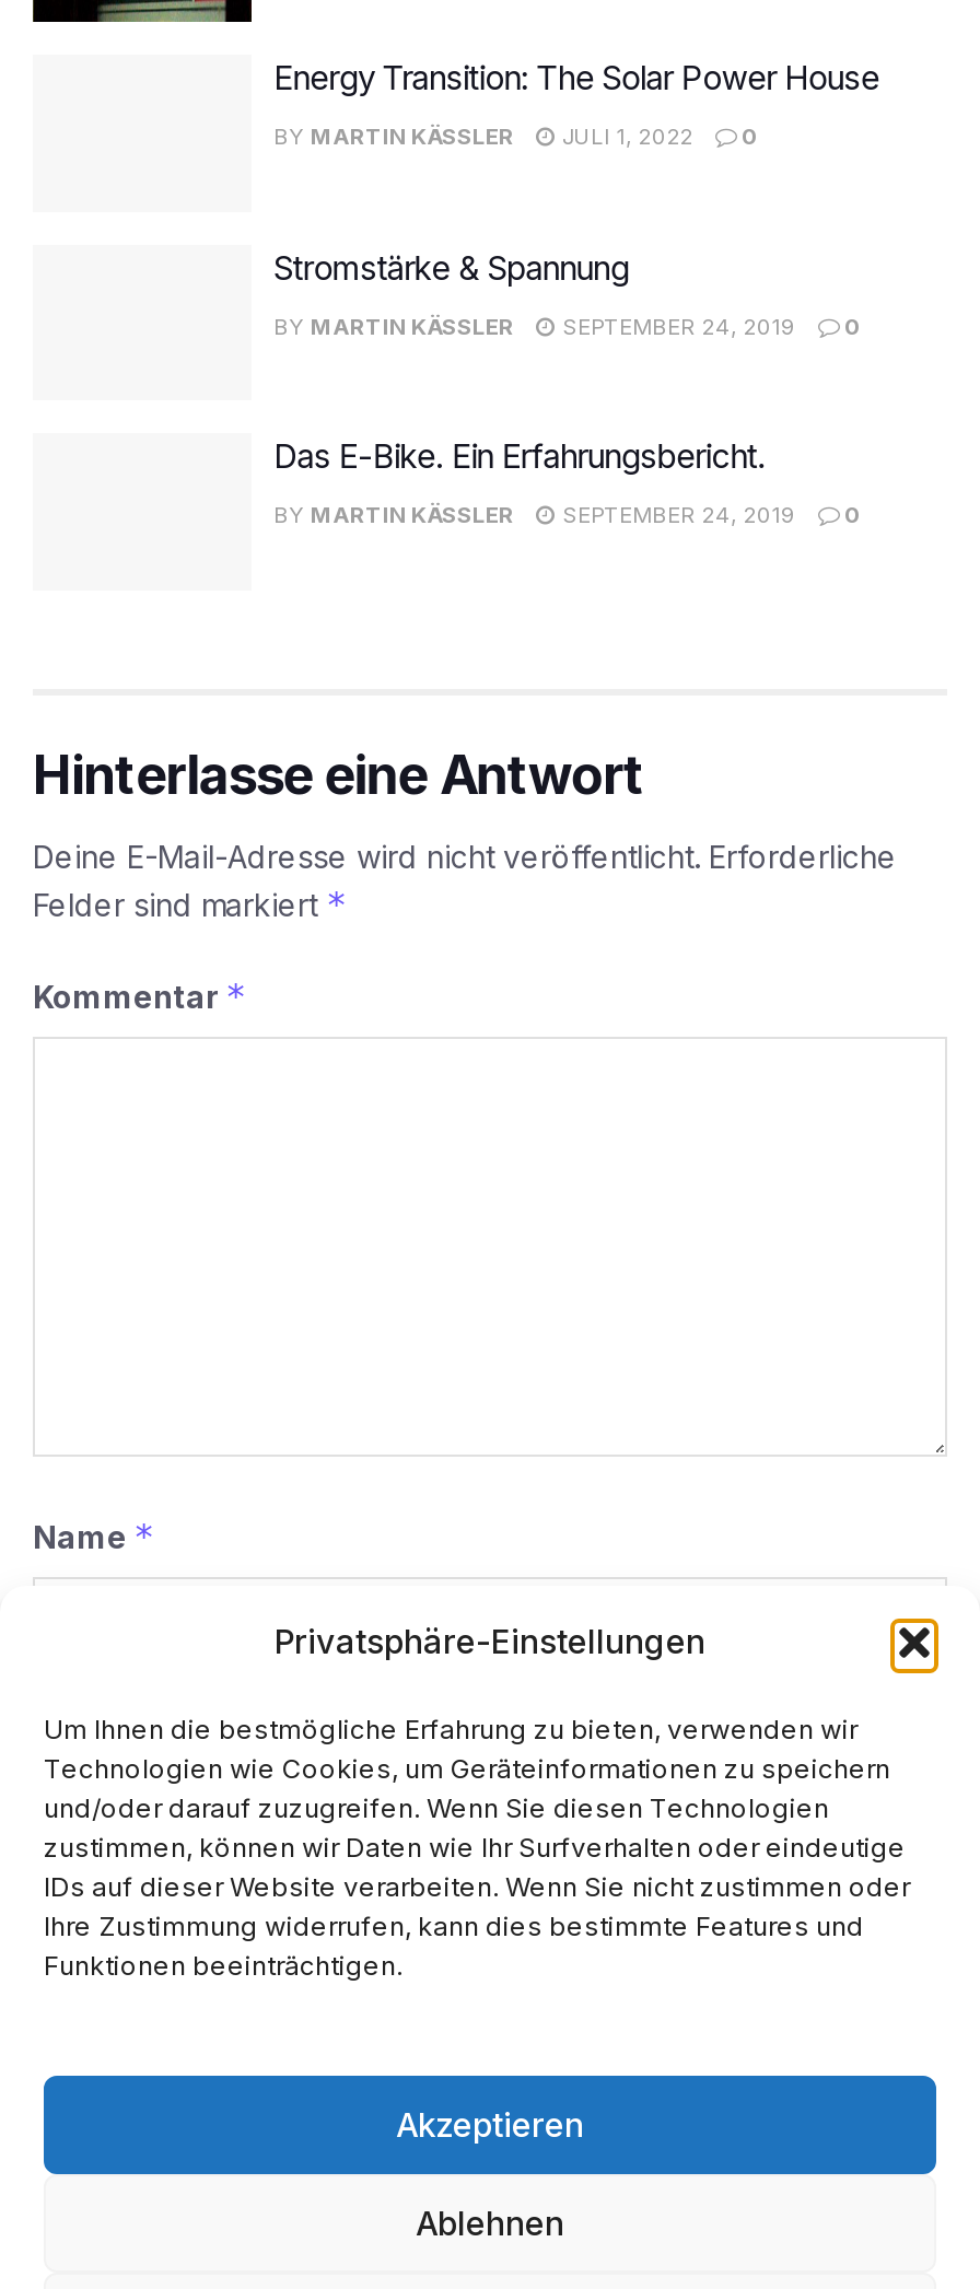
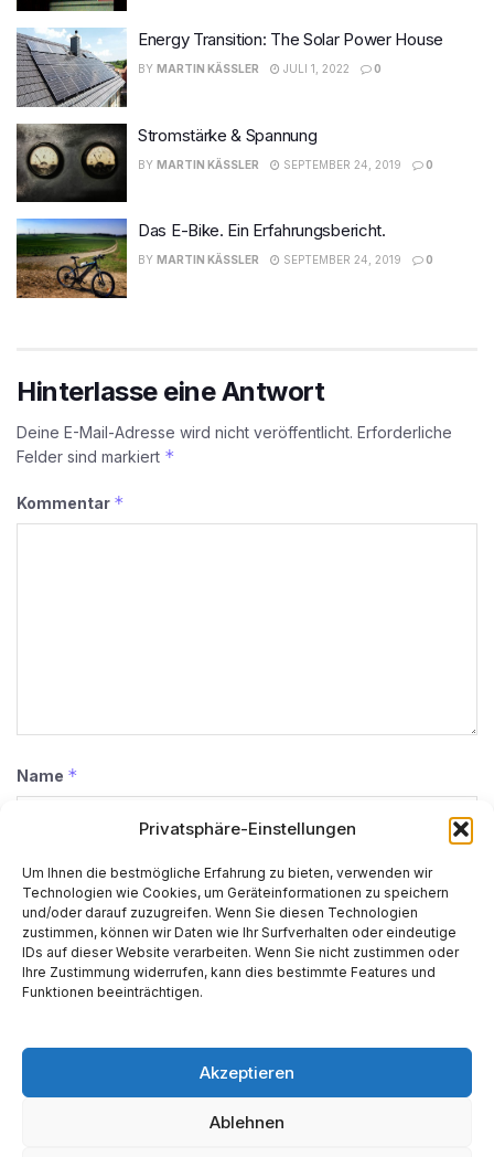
none -> [15,28,128,108] [image]
none -> [15,123,128,203] [image]
none -> [15,217,128,299] [image]

